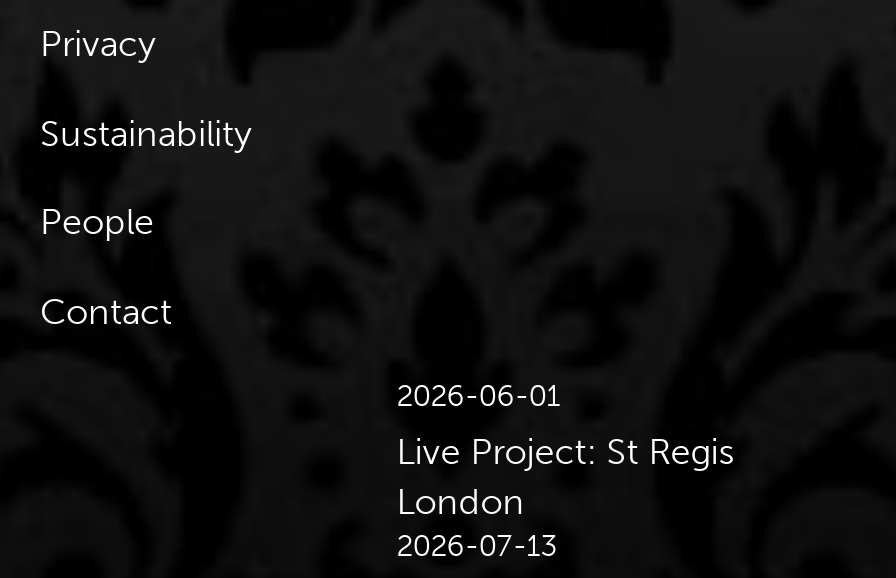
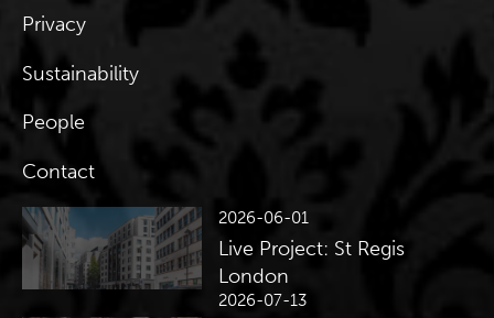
none -> [21,206,203,290] [image]

